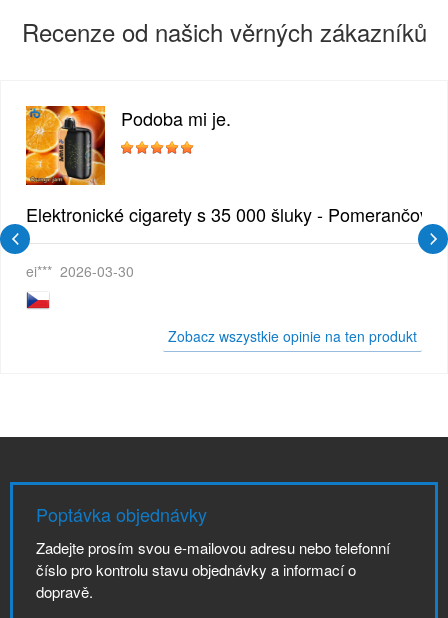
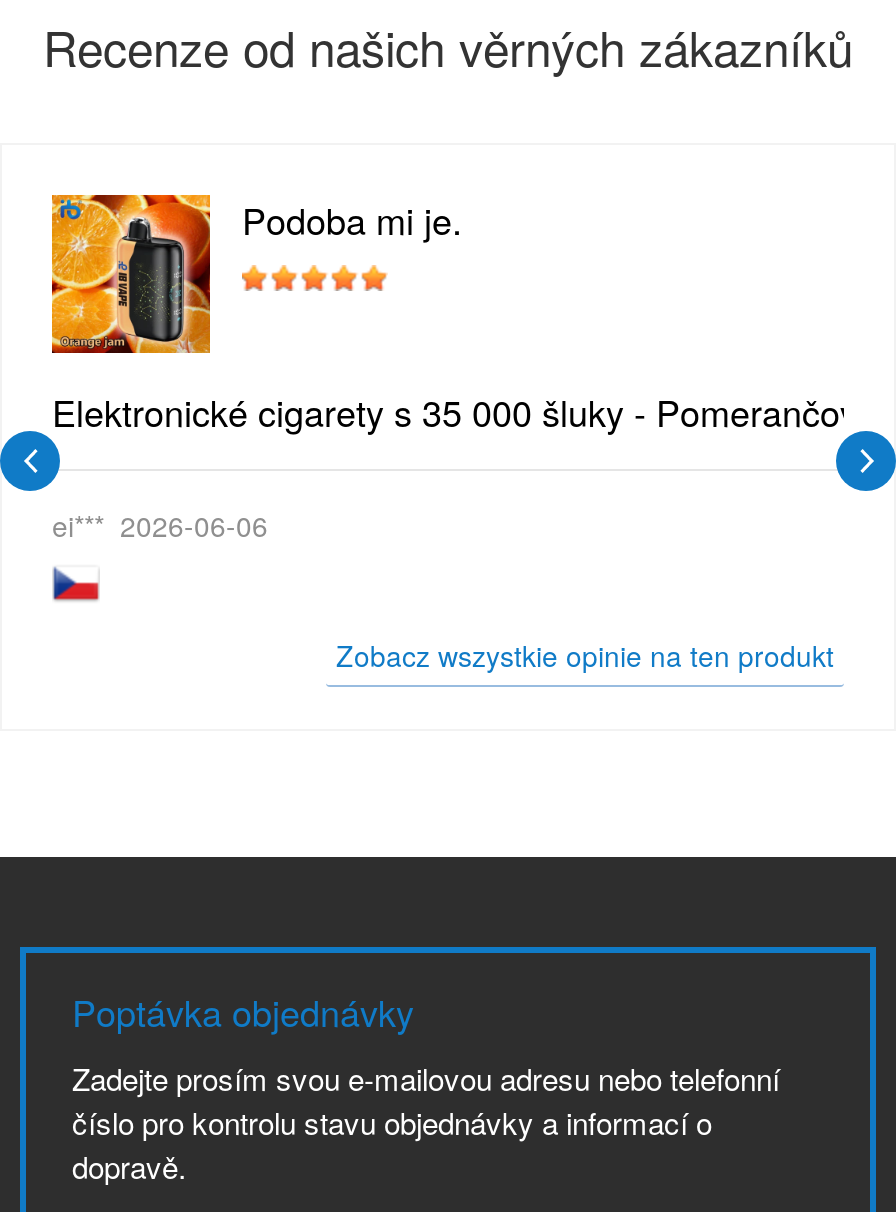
[26,261,134,281] ei*** 2026-03-30 -> [52,505,268,545] ei*** 2026-06-06

